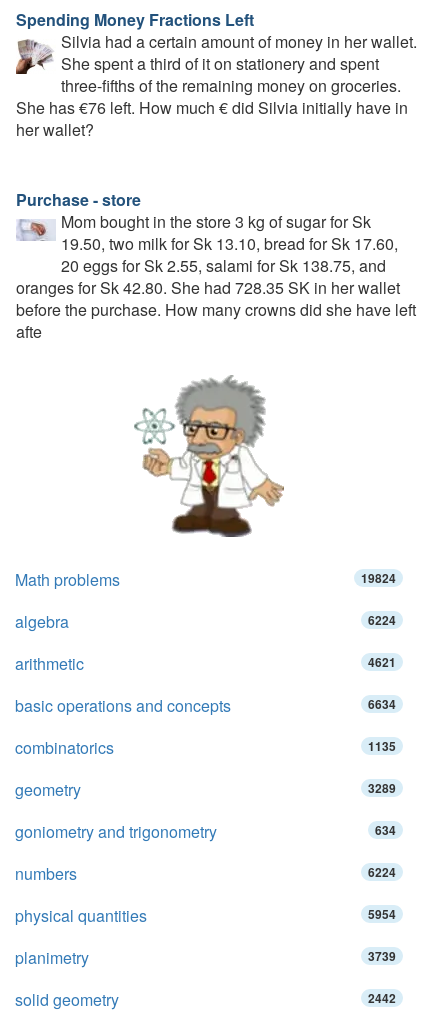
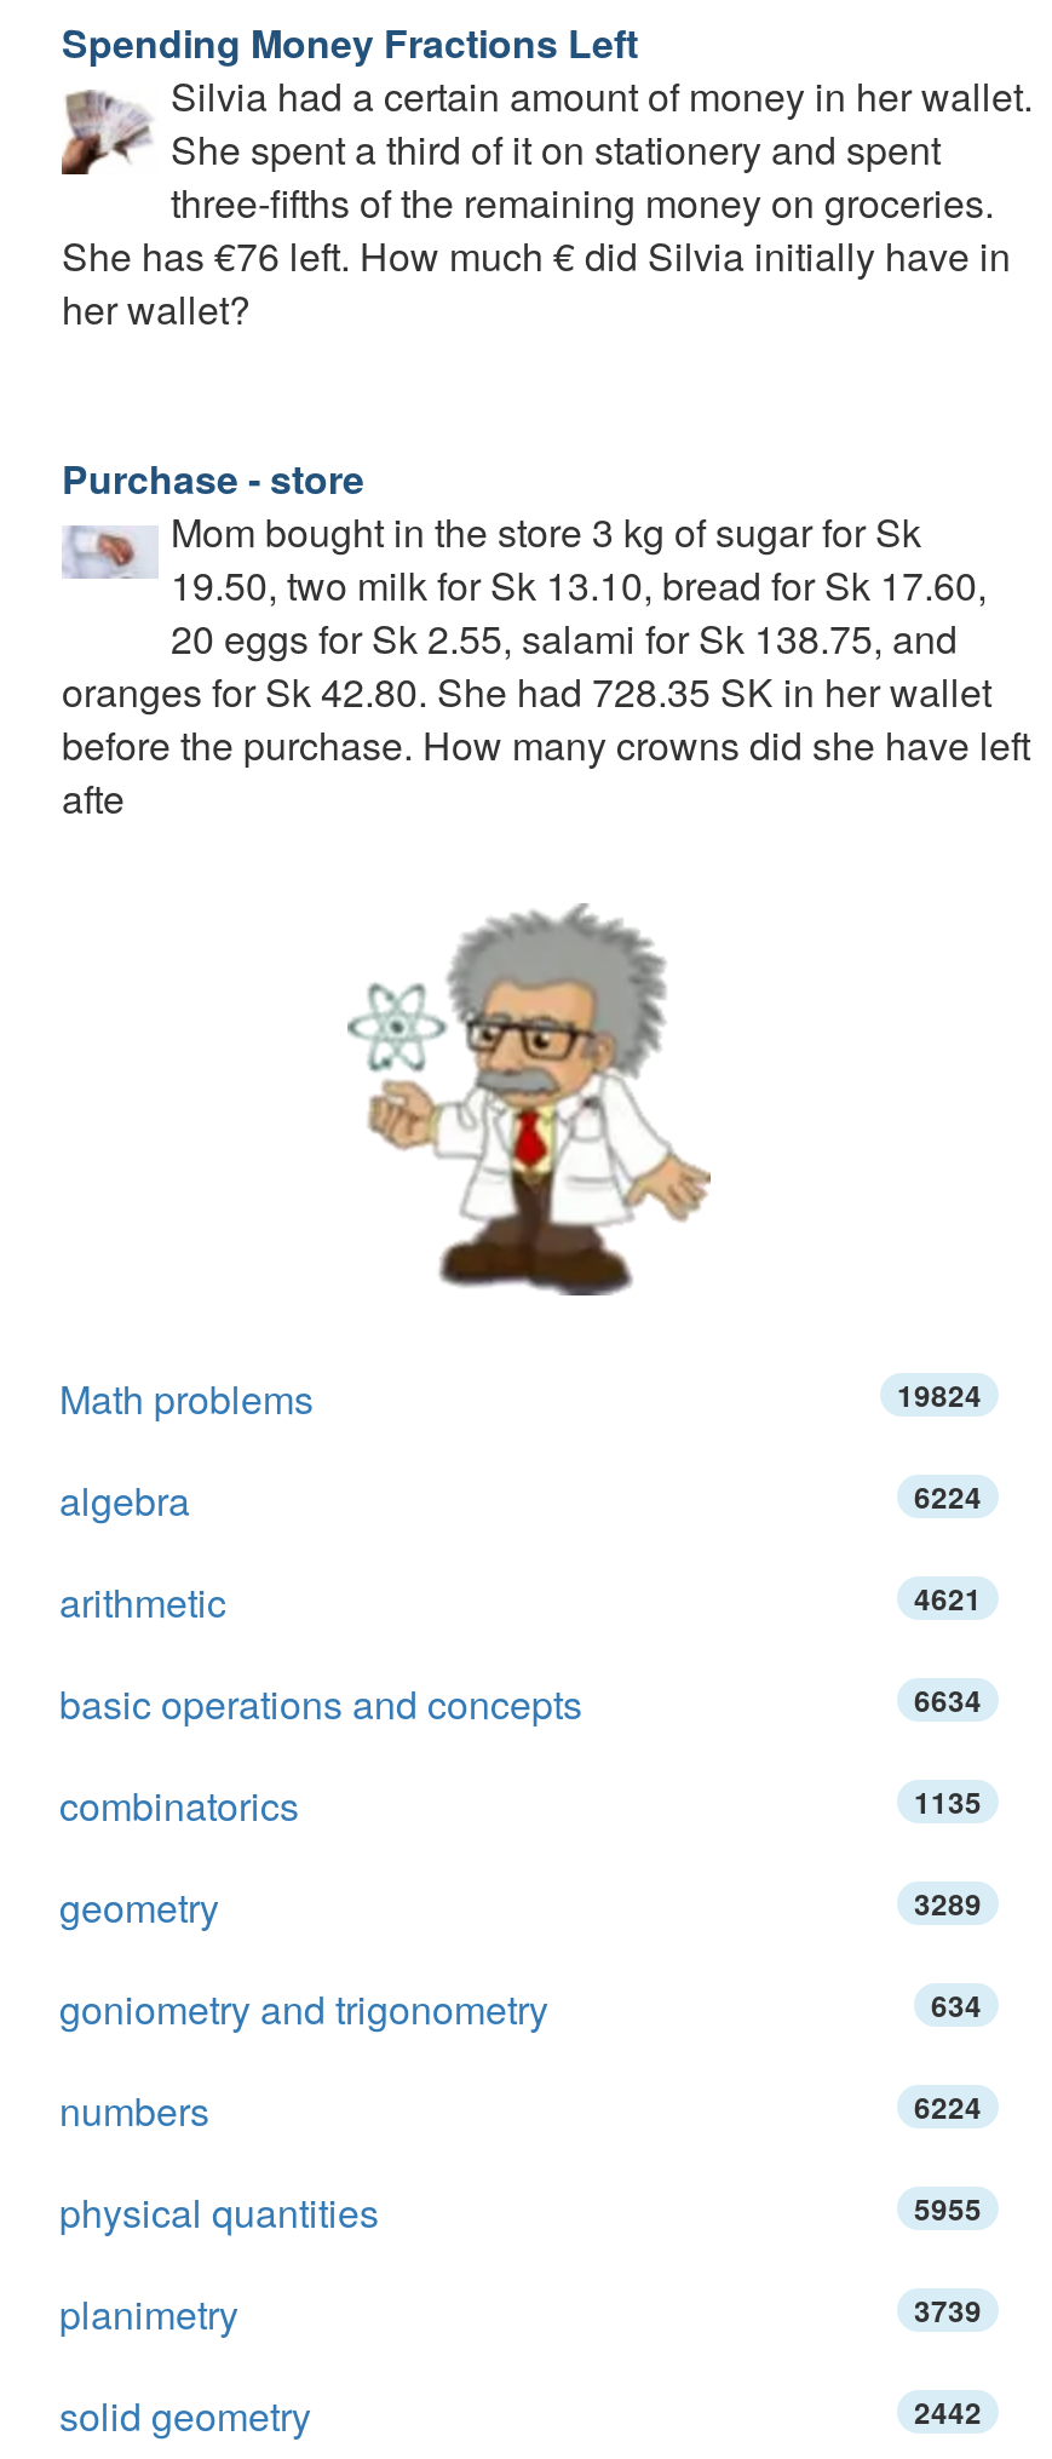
[368,905,396,923] 5954 -> [914,2187,982,2230] 5955

